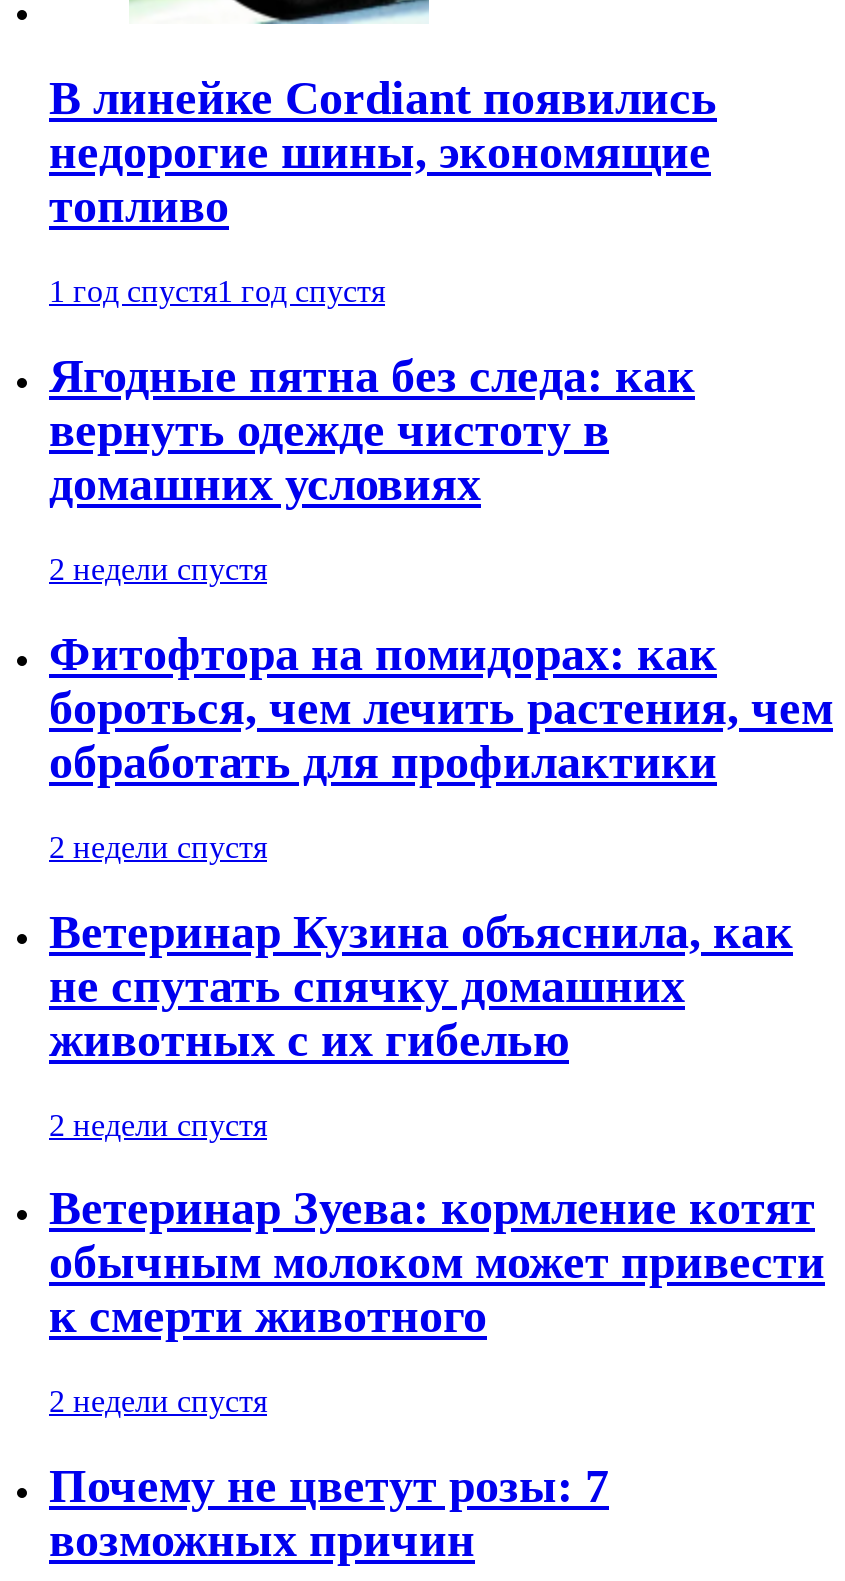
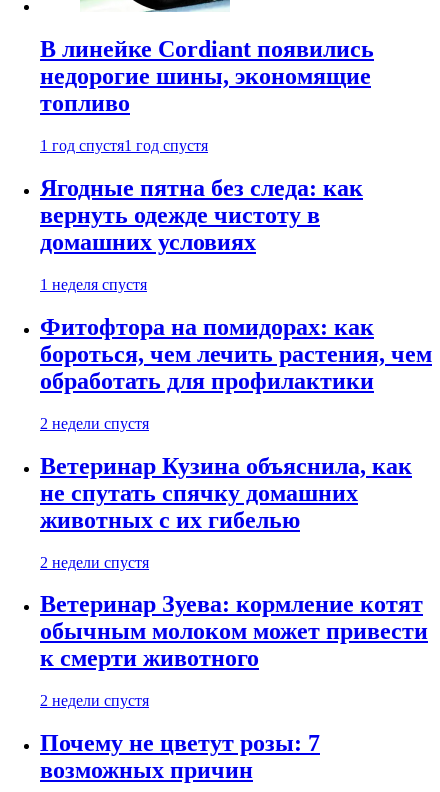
[49,552,267,586] 2 недели спустя -> [40,276,147,293] 1 неделя спустя

